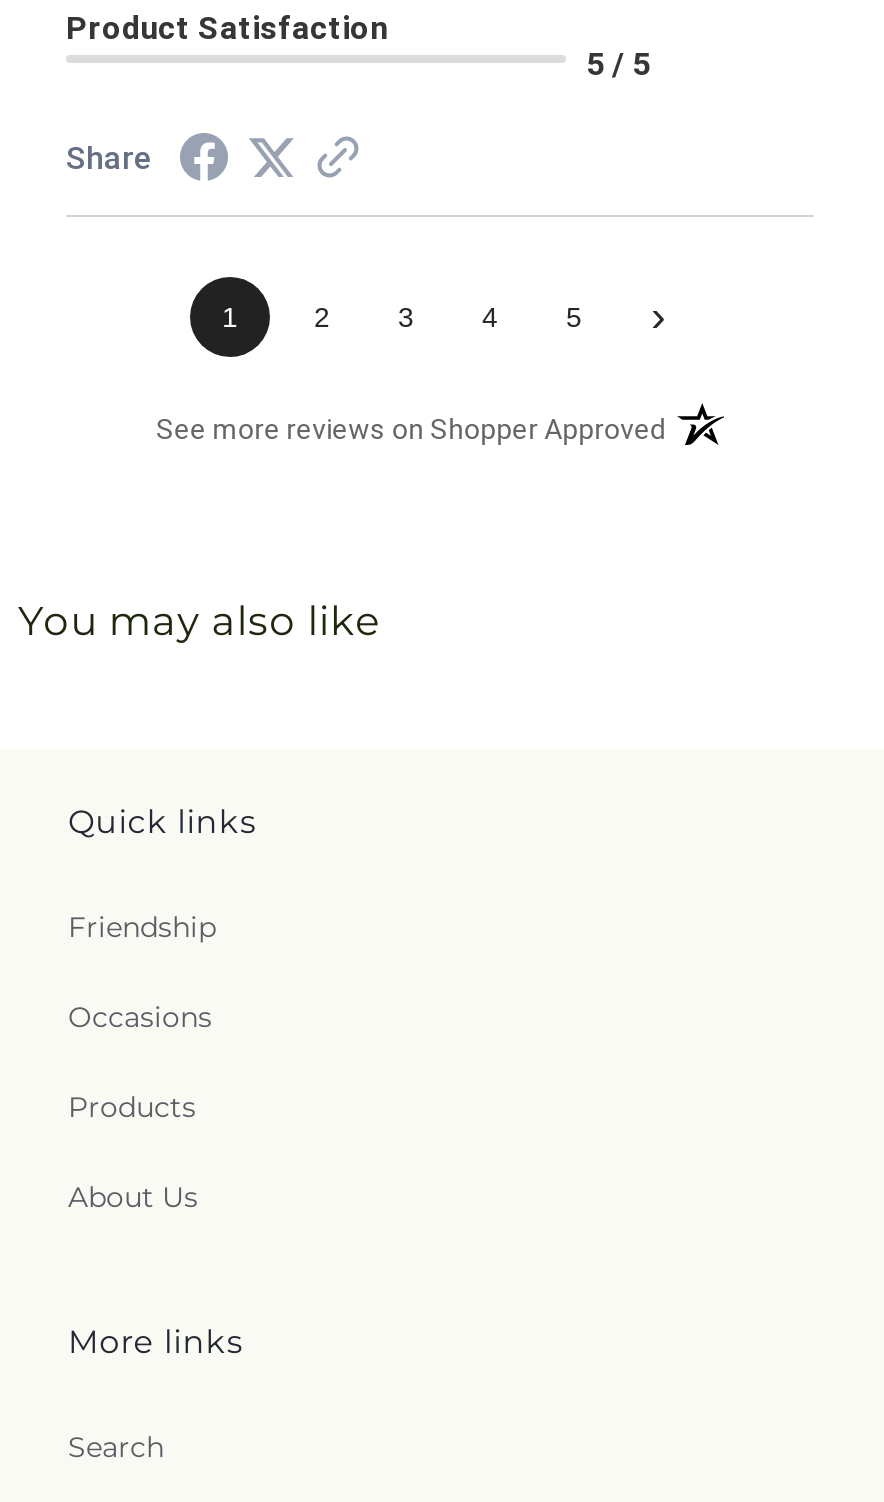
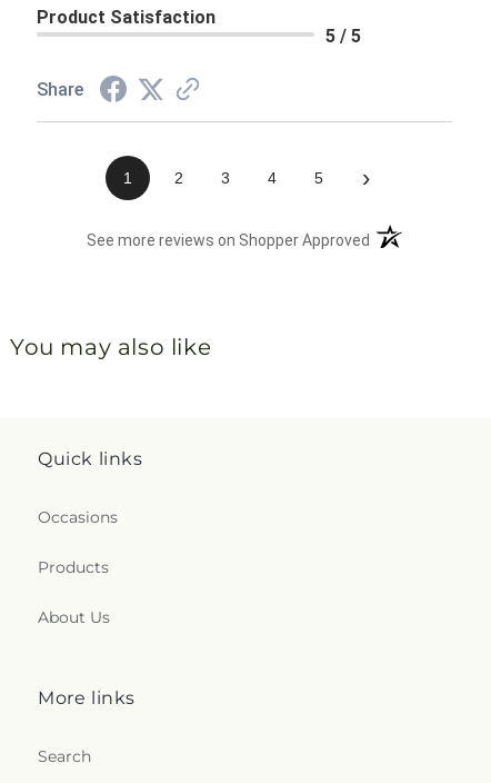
[68,910,216,946] Friendship -> none

